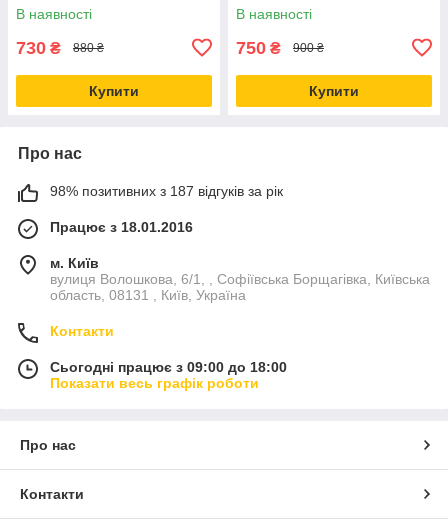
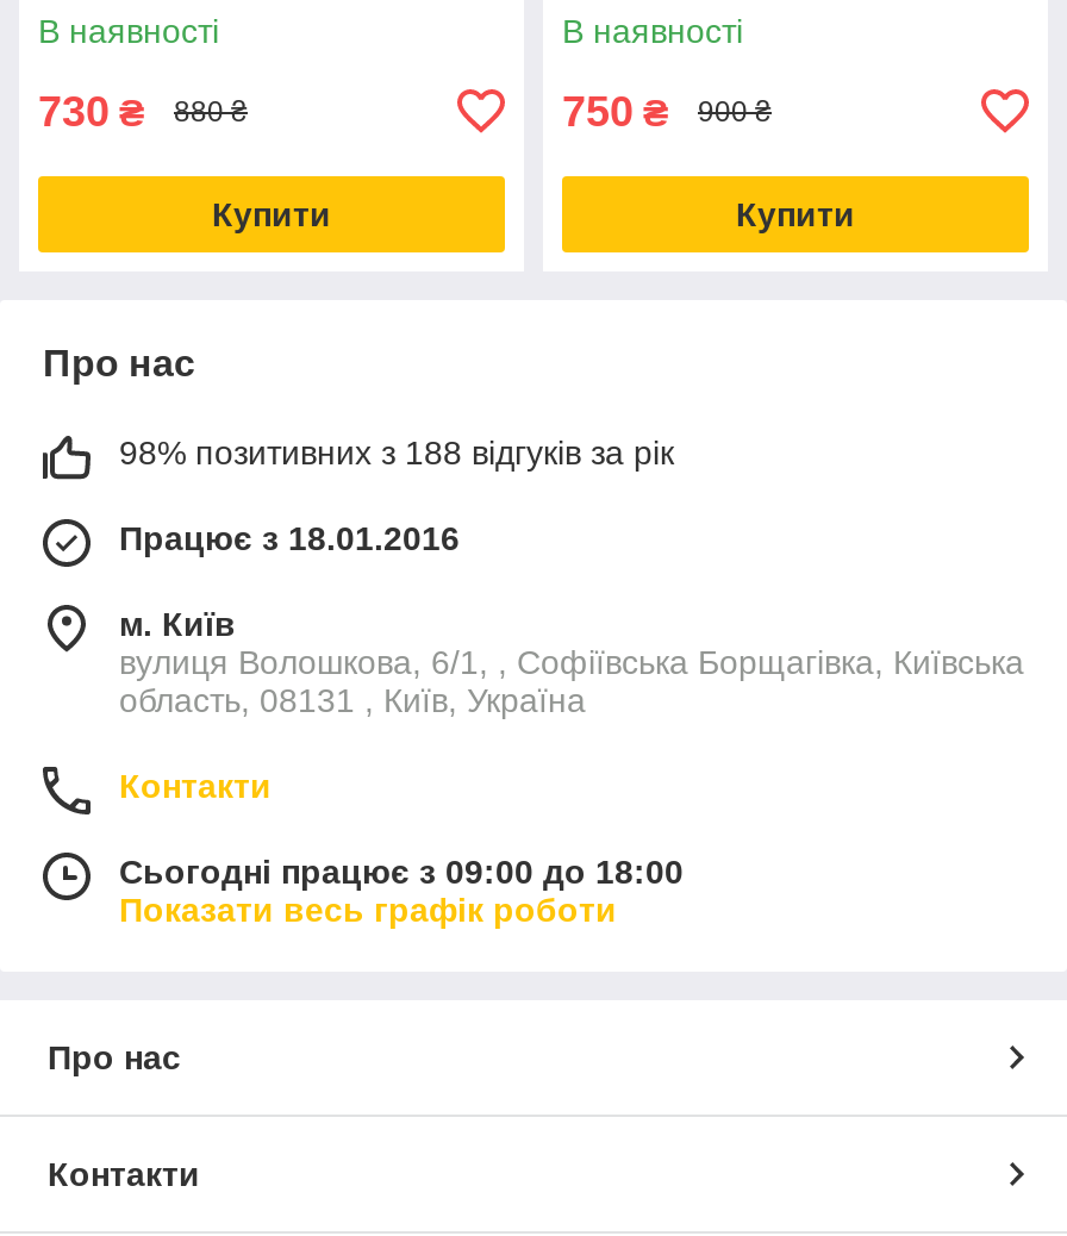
[50,183,283,199] 98% позитивних з 187 відгуків за рік -> [119,433,674,471] 98% позитивних з 188 відгуків за рік

